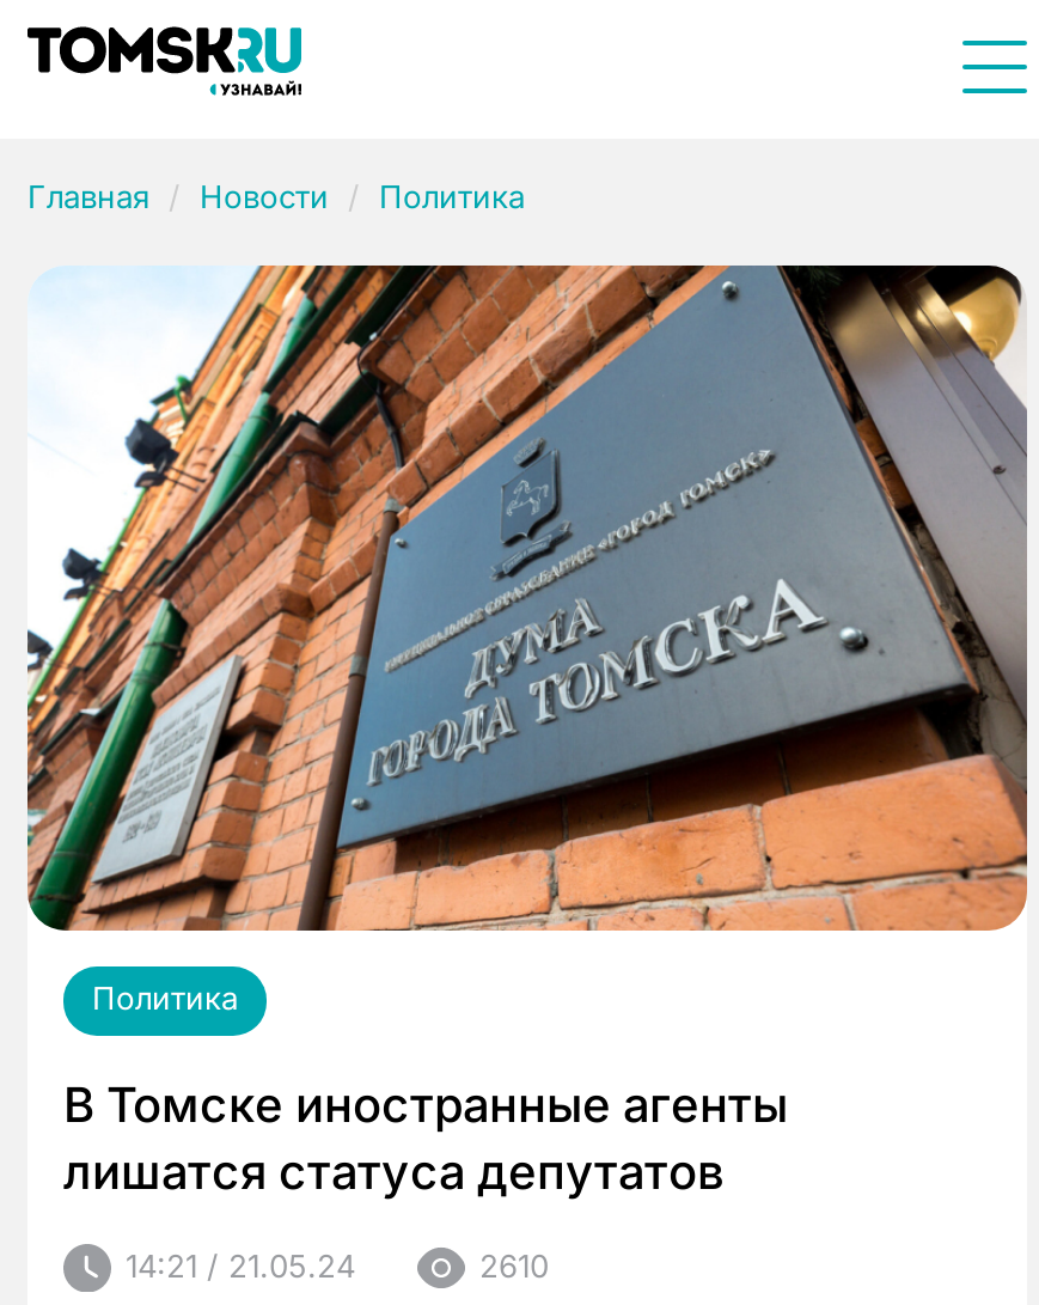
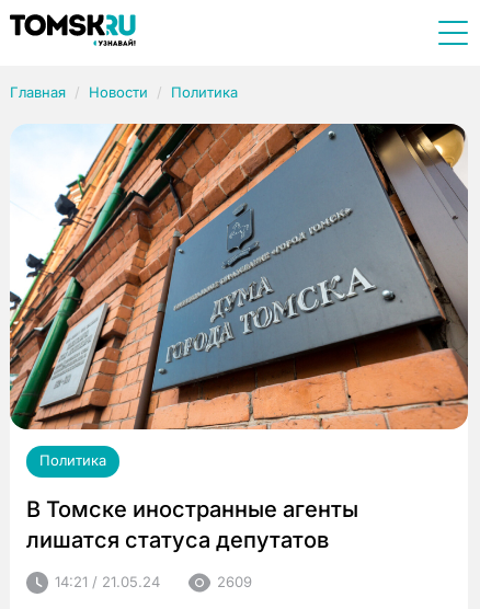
[479,1247,549,1285] 2610 -> [217,573,252,591] 2609

